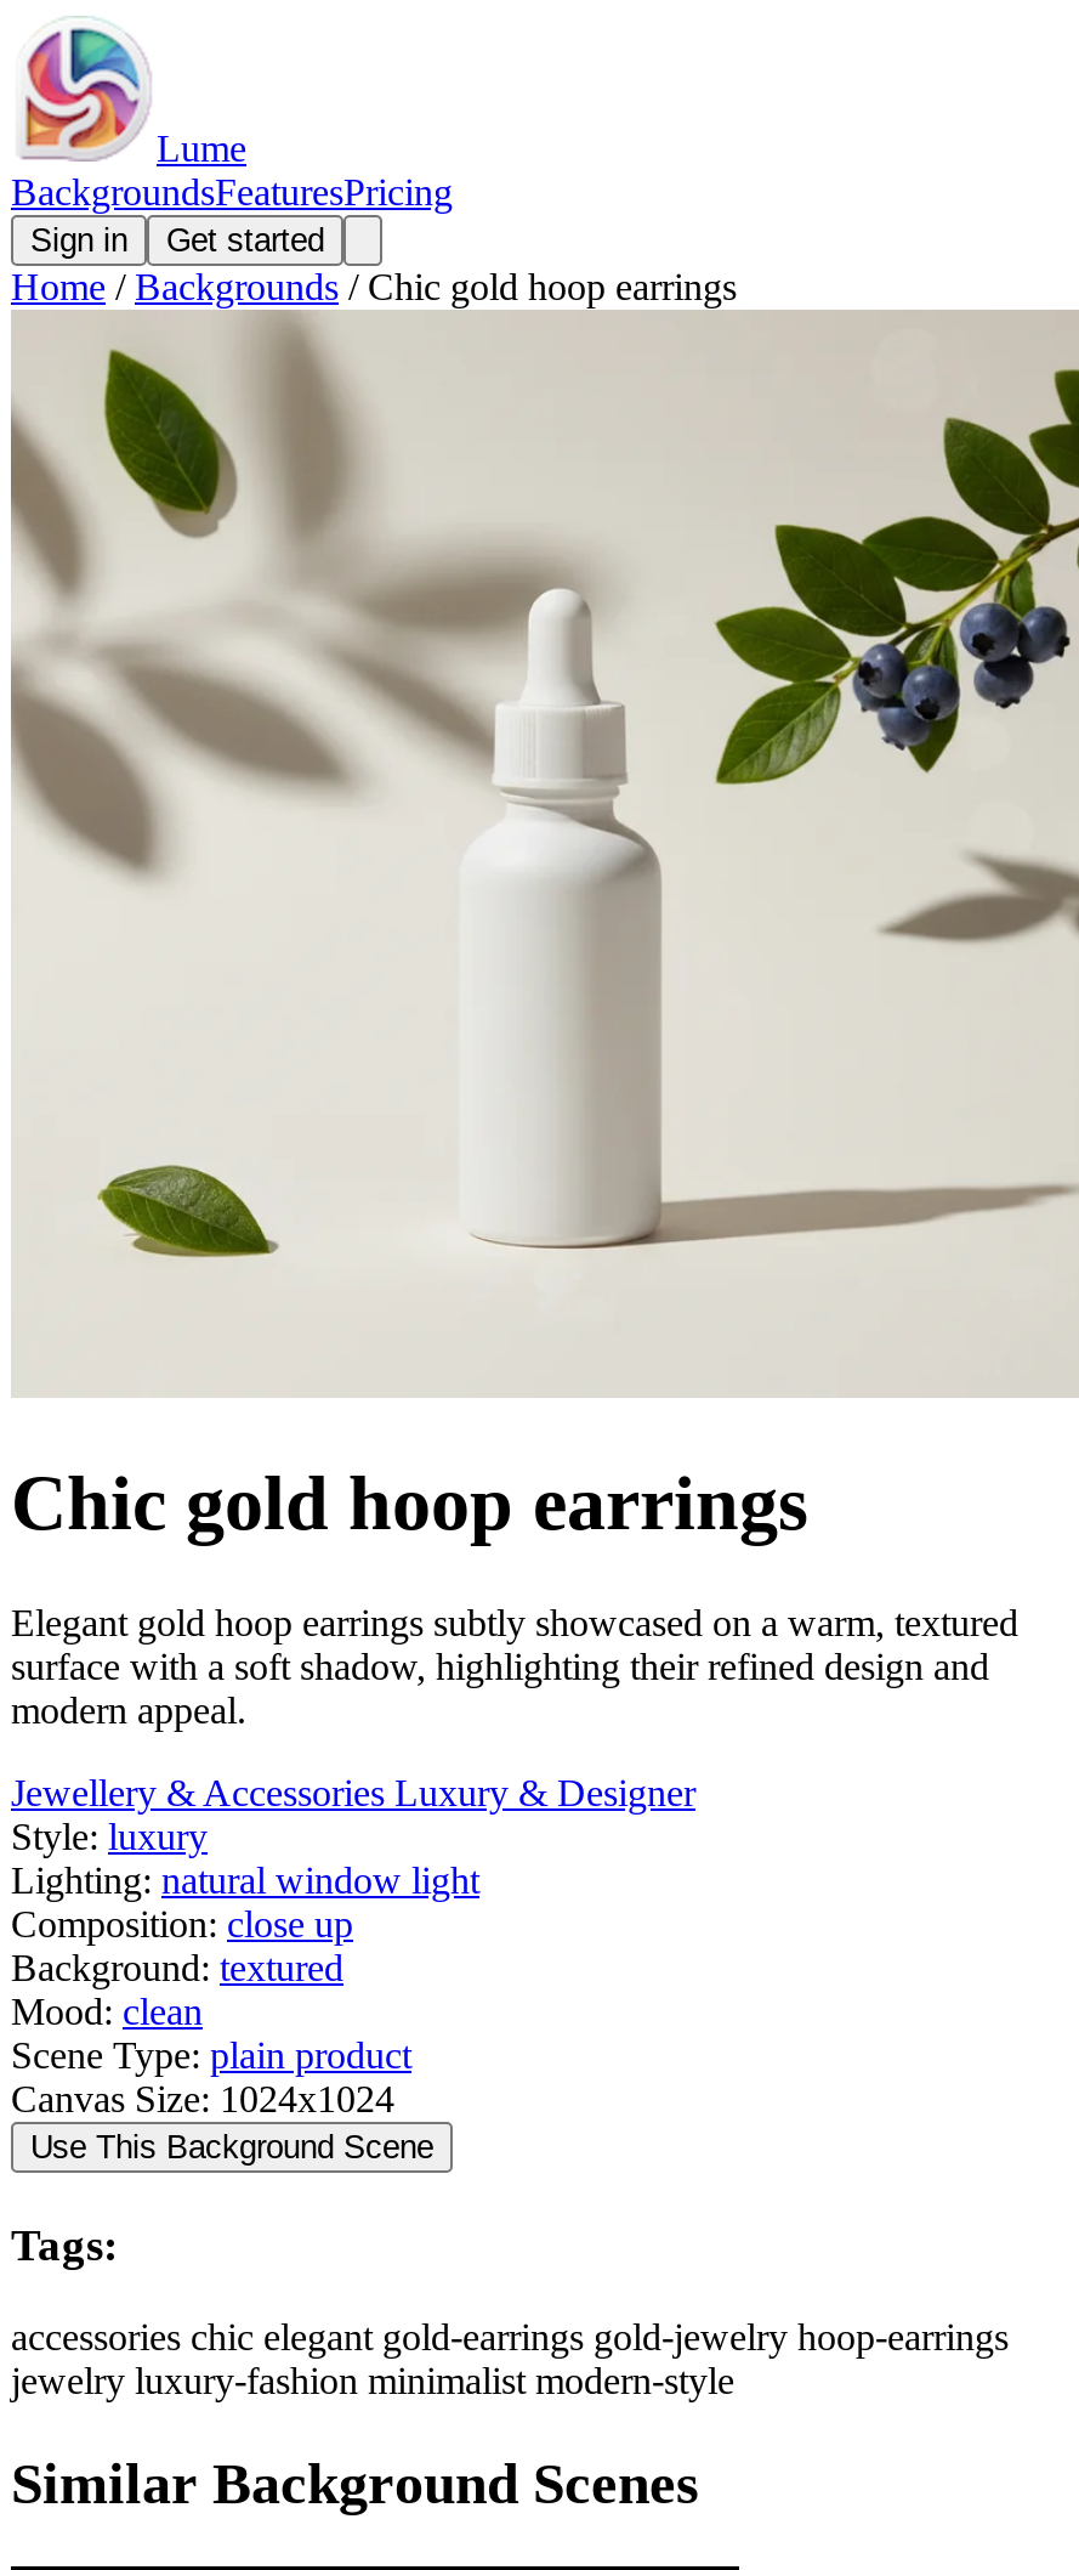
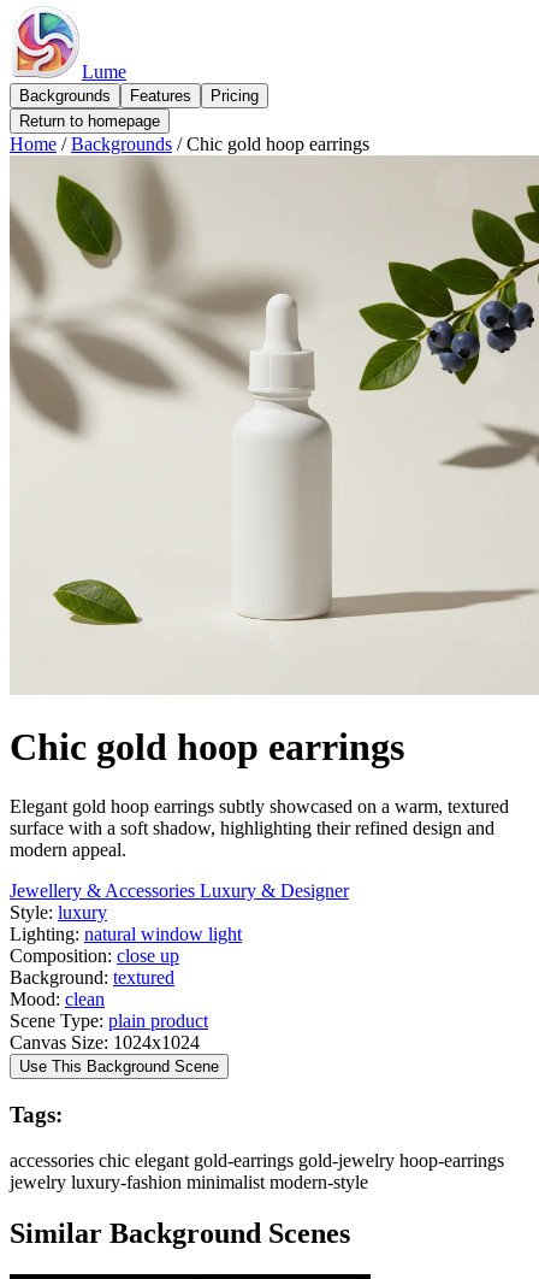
[11,171,453,259] BackgroundsFeaturesPricing | Sign in | Get started -> [19,87,259,130] Backgrounds | Features | Pricing | Return to homepage

